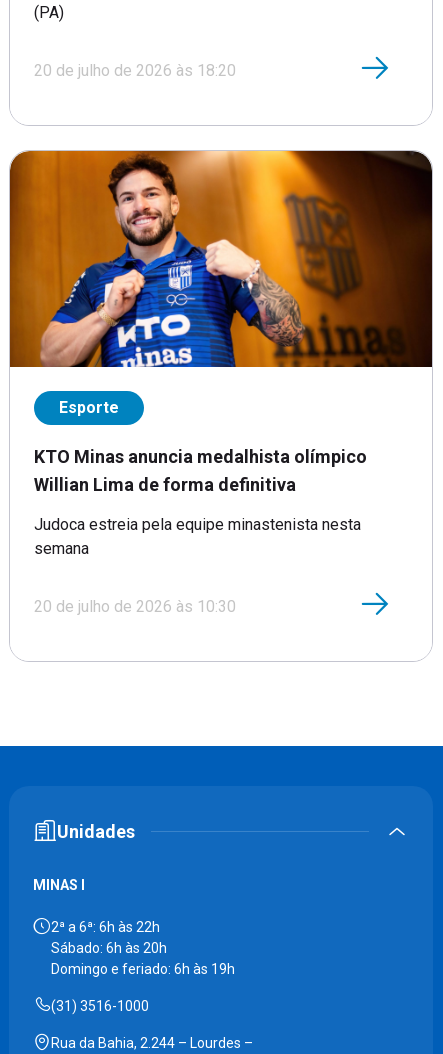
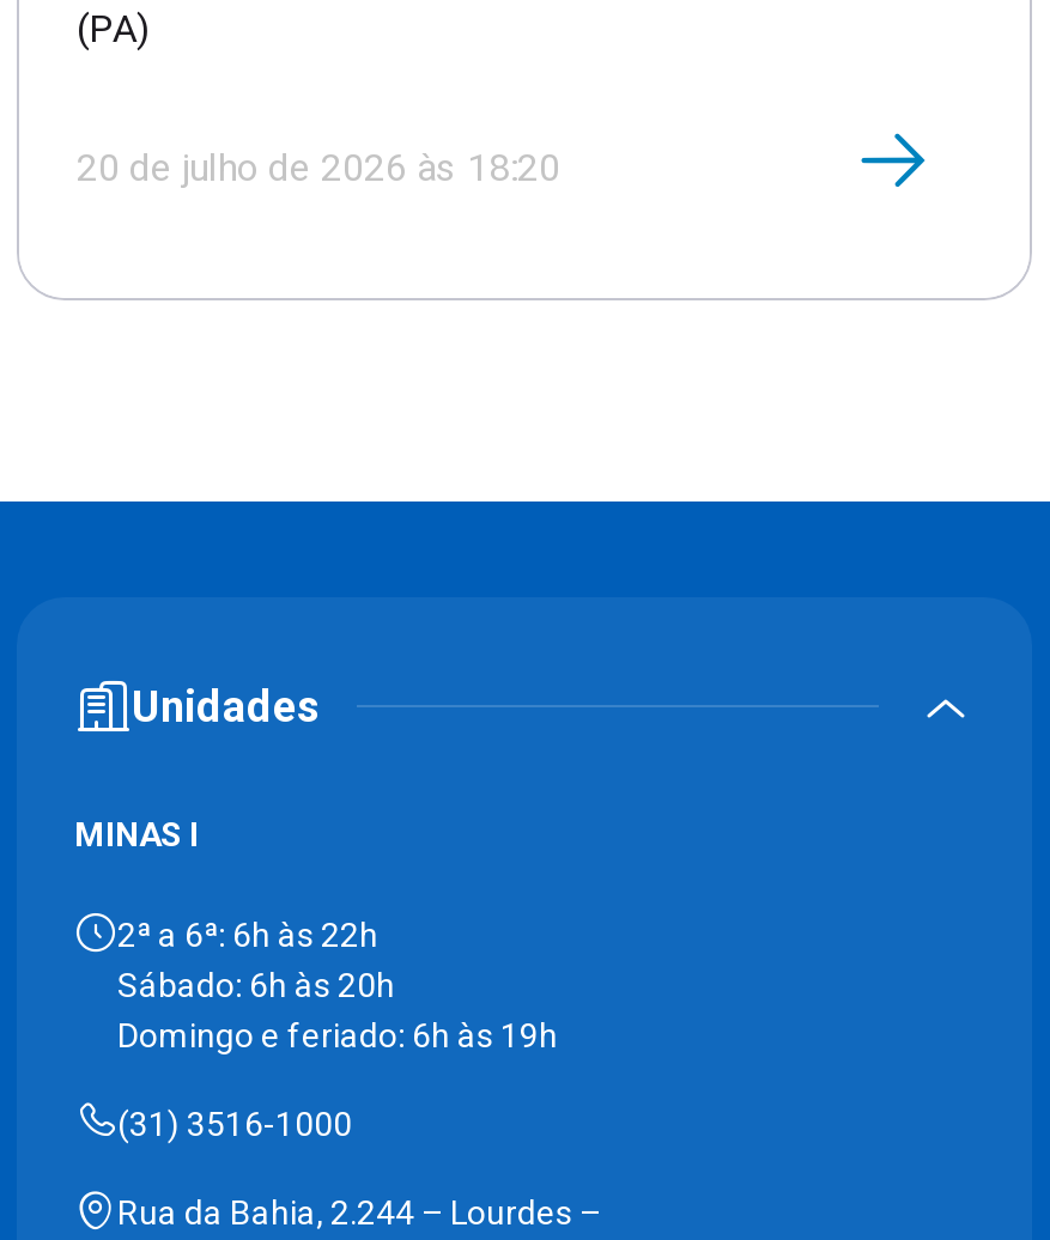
[9,150,433,616] [image] | Esporte | KTO Minas anuncia medalhista olímpico | Willian Lima de forma definitiva | Judoca estreia pela equipe minastenista nesta | semana | 20 de julho de 2026 às 10:30 -> none

